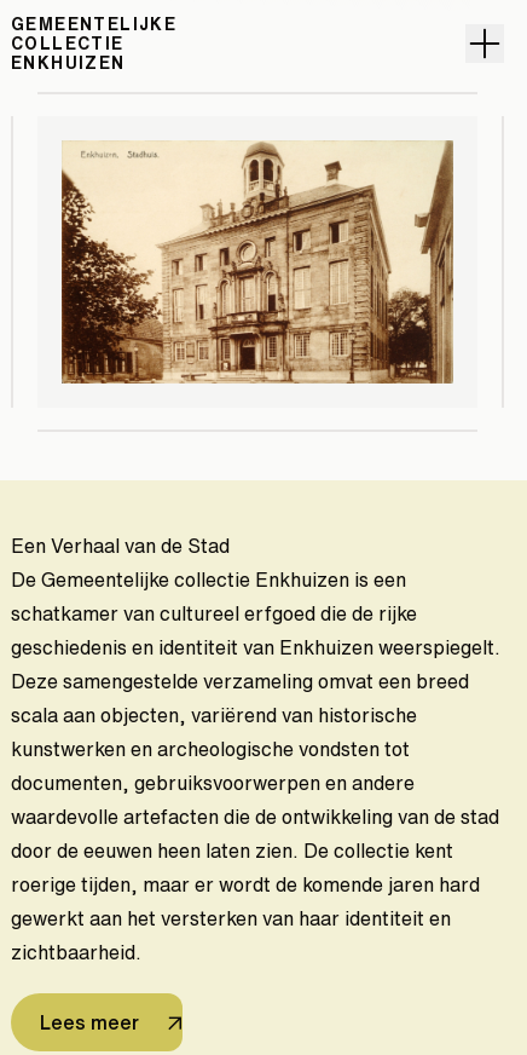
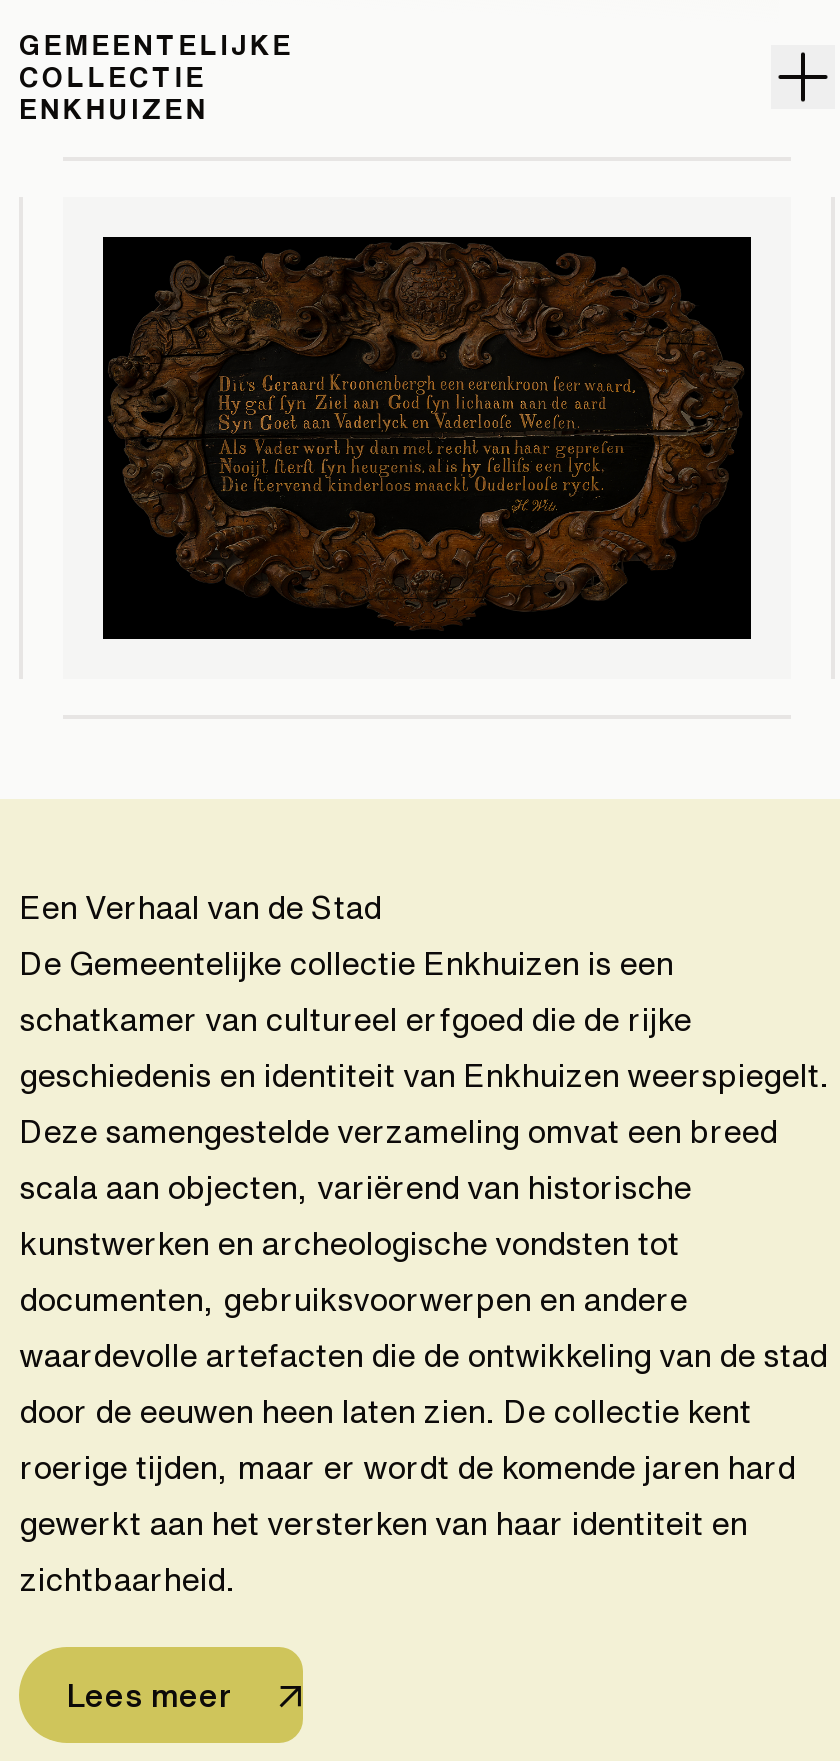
[60,140,454,385] [image] -> [101,235,753,641] [image]

